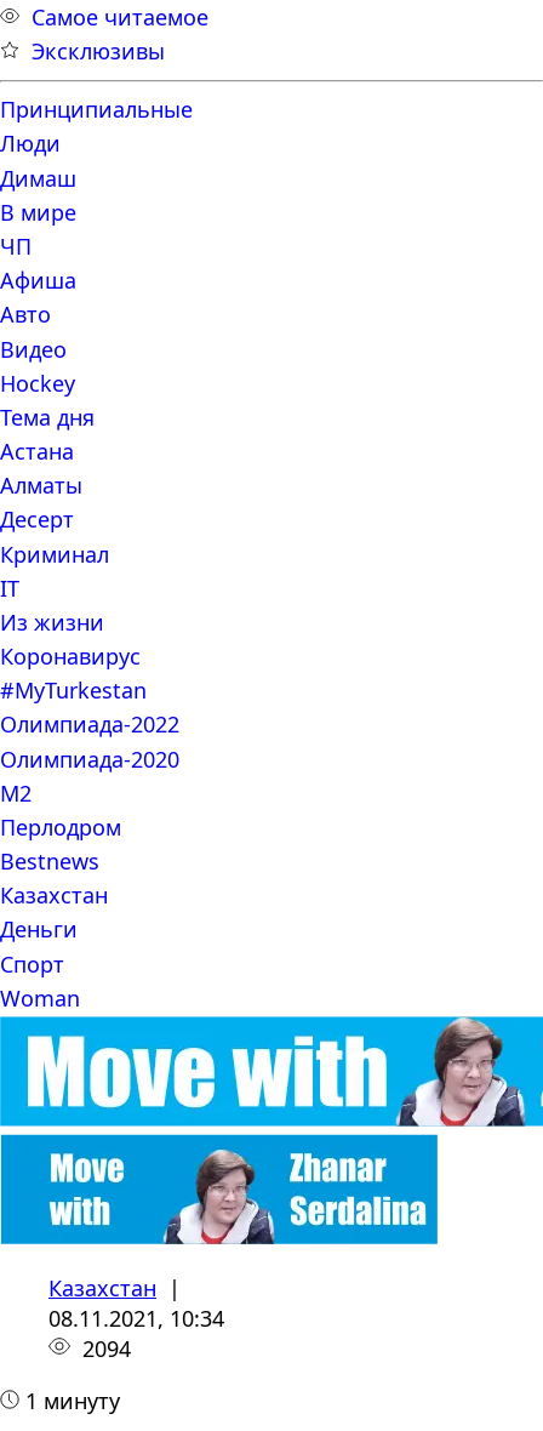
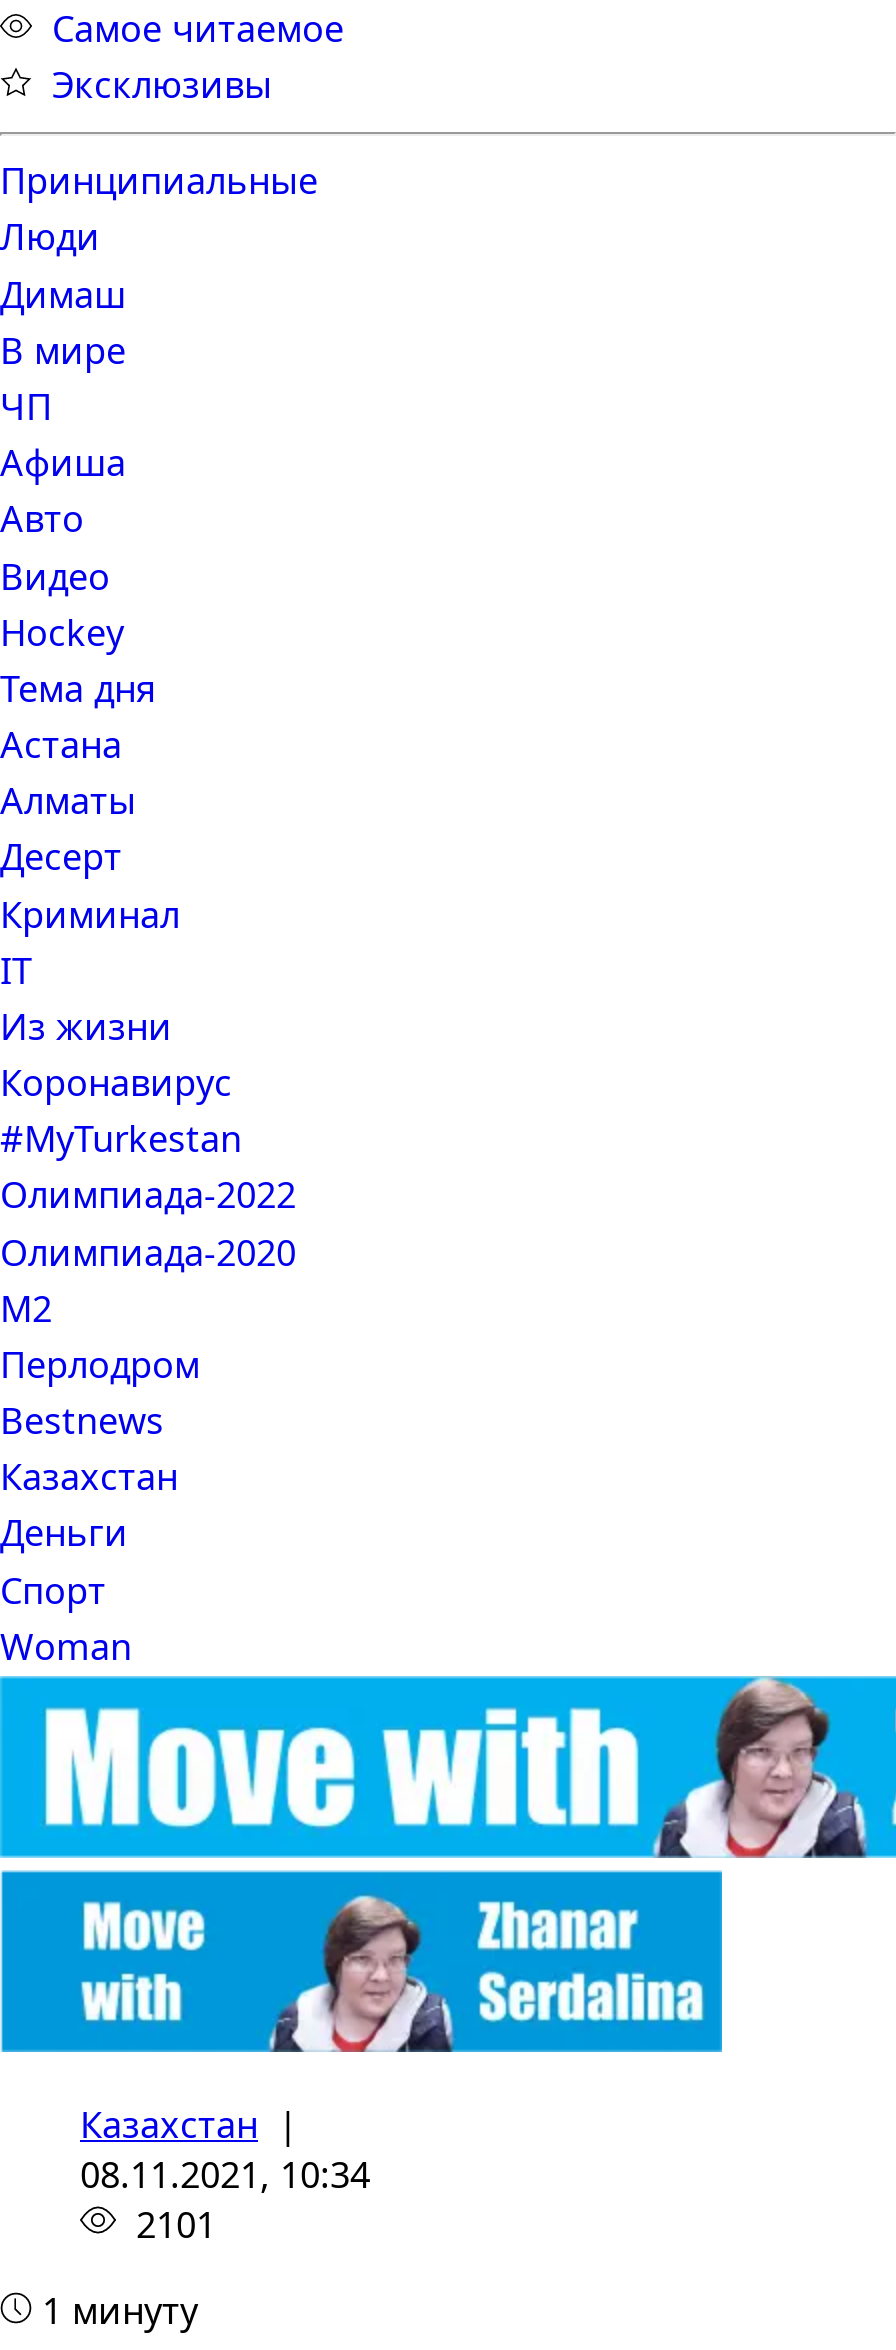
[82,1334,131,1363] 2094 -> [136,2200,216,2248] 2101

